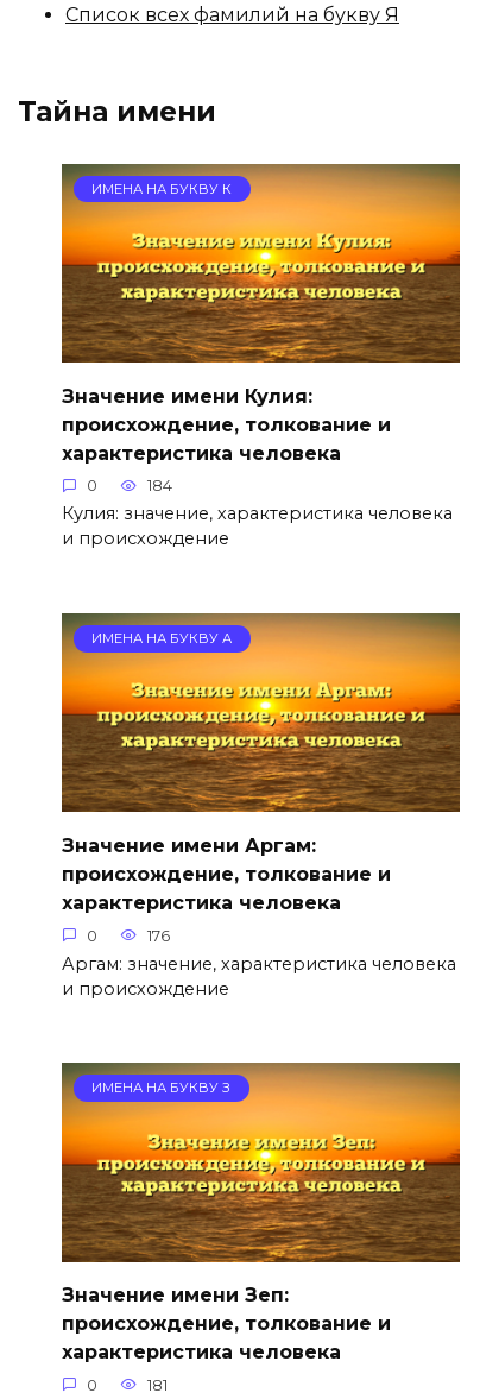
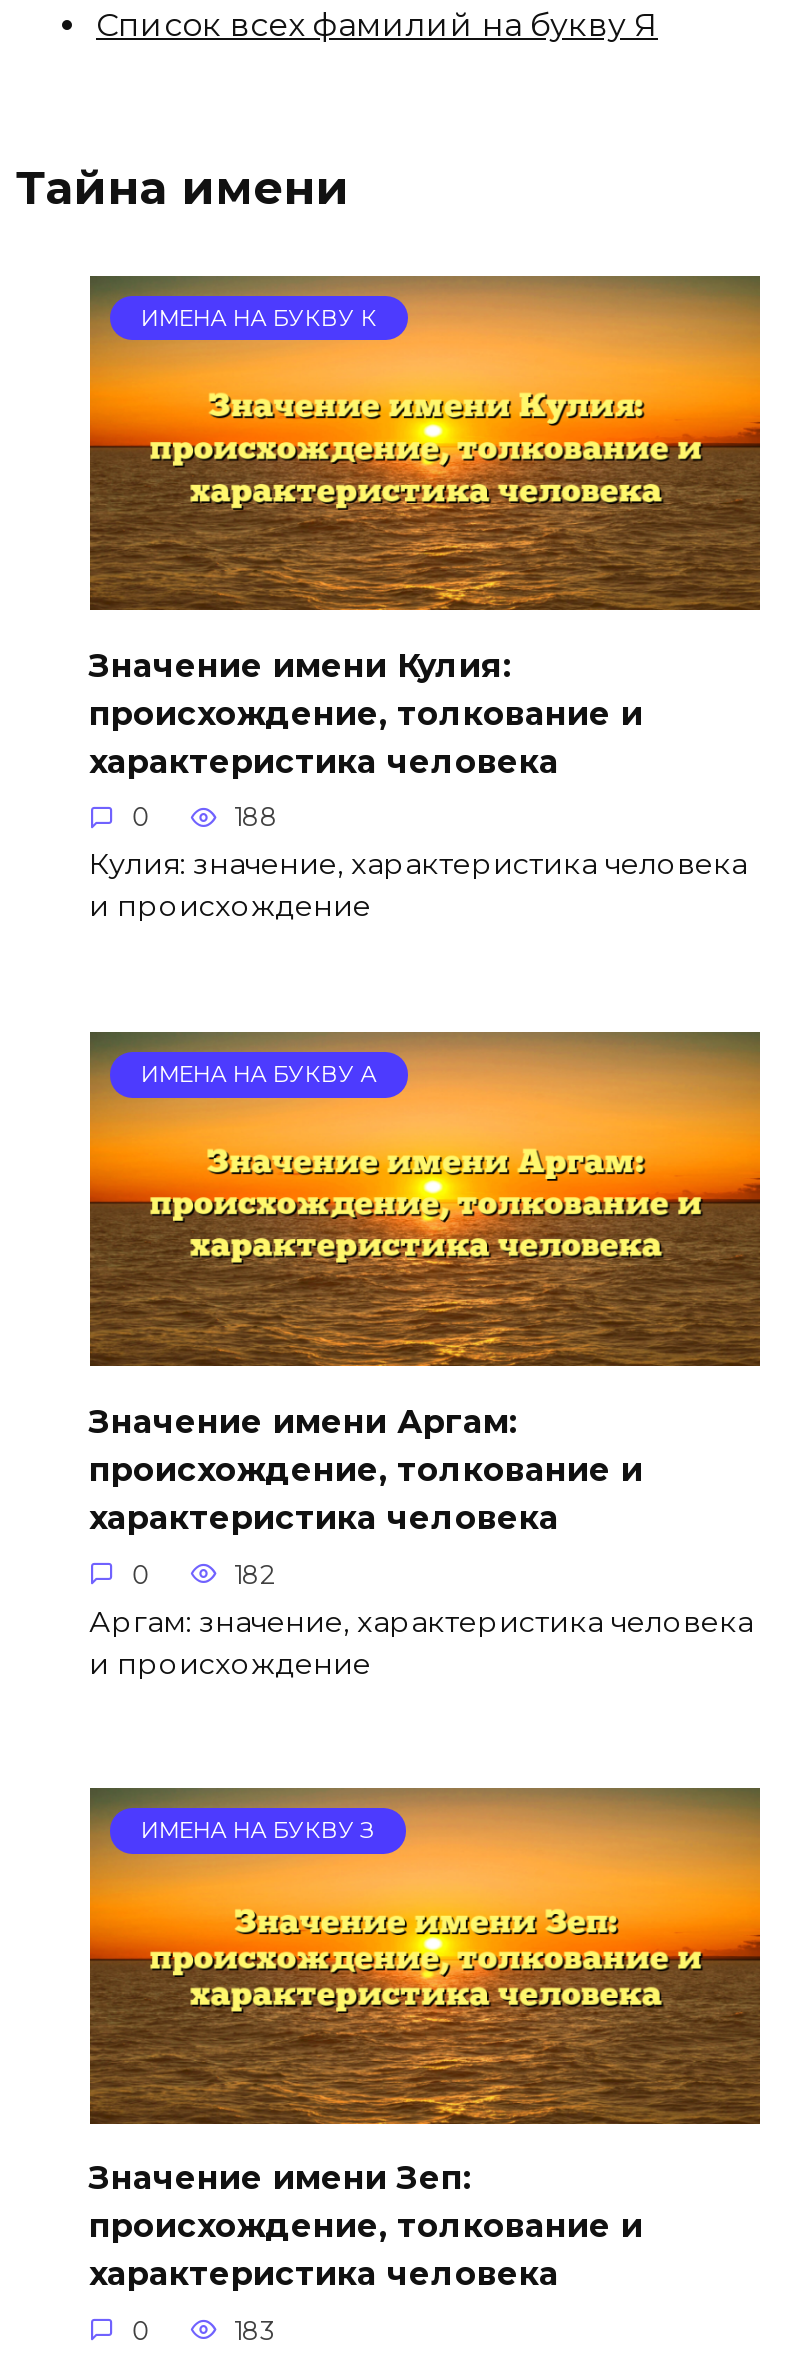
[147,477,172,495] 184 -> [234,803,278,833] 188
[147,927,170,945] 176 -> [234,1559,274,1589] 182
[147,1376,168,1394] 181 -> [234,2316,276,2346] 183

